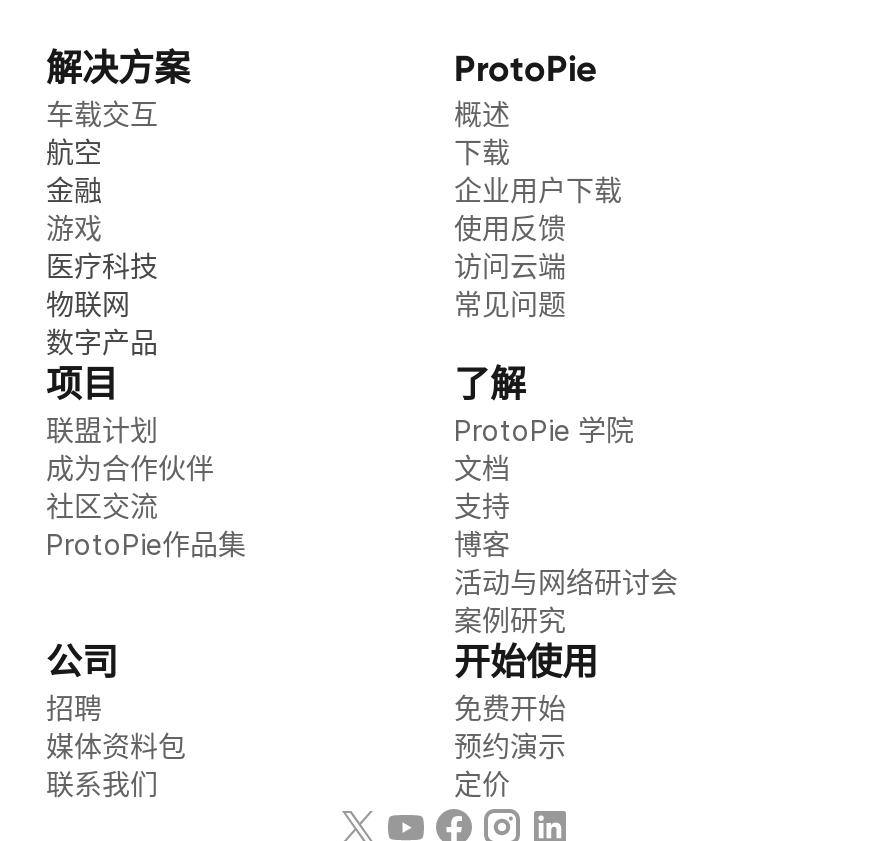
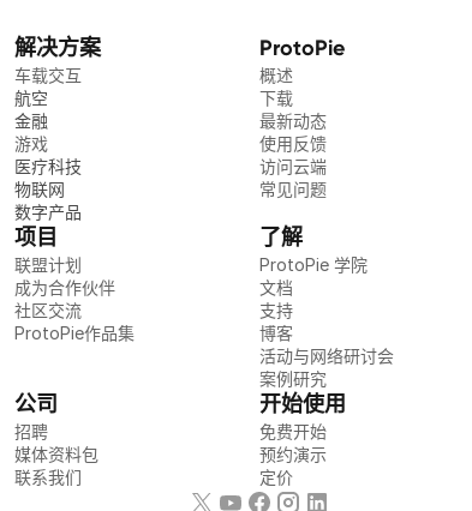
[454,173,622,207] 企业用户下载 -> [259,110,327,131] 最新动态

